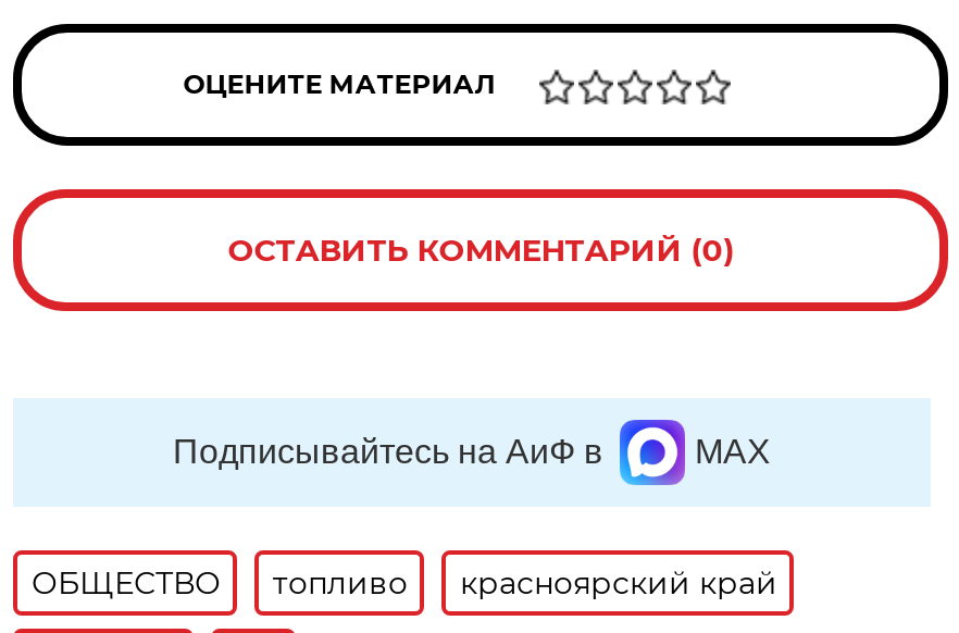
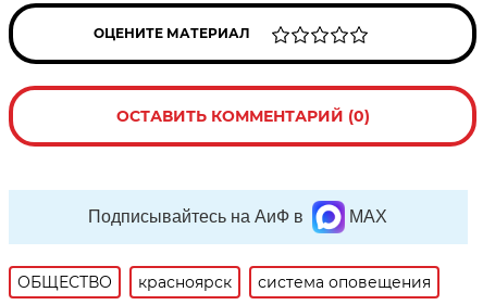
[273,563,777,603] топливо | красноярский край -> [139,272,431,292] красноярск | система оповещения

